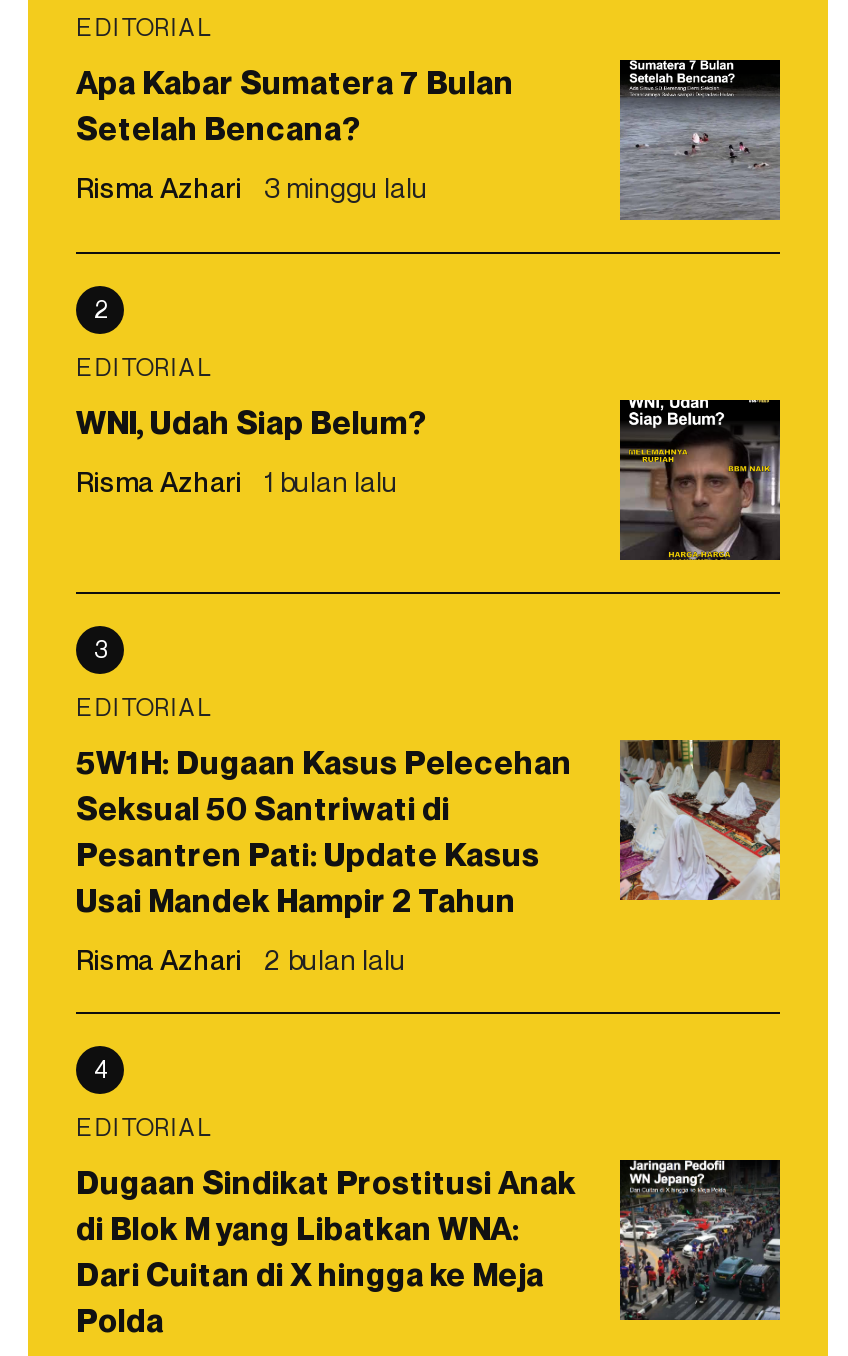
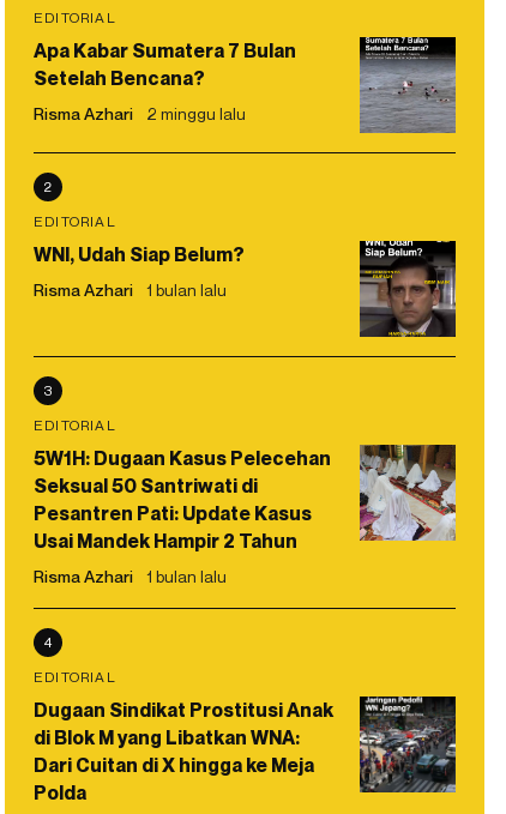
[76,170,428,204] Risma Azhari 3 minggu lalu -> [34,103,246,123] Risma Azhari 2 minggu lalu
[76,942,406,976] Risma Azhari 2 bulan lalu -> [34,566,227,586] Risma Azhari 1 bulan lalu

